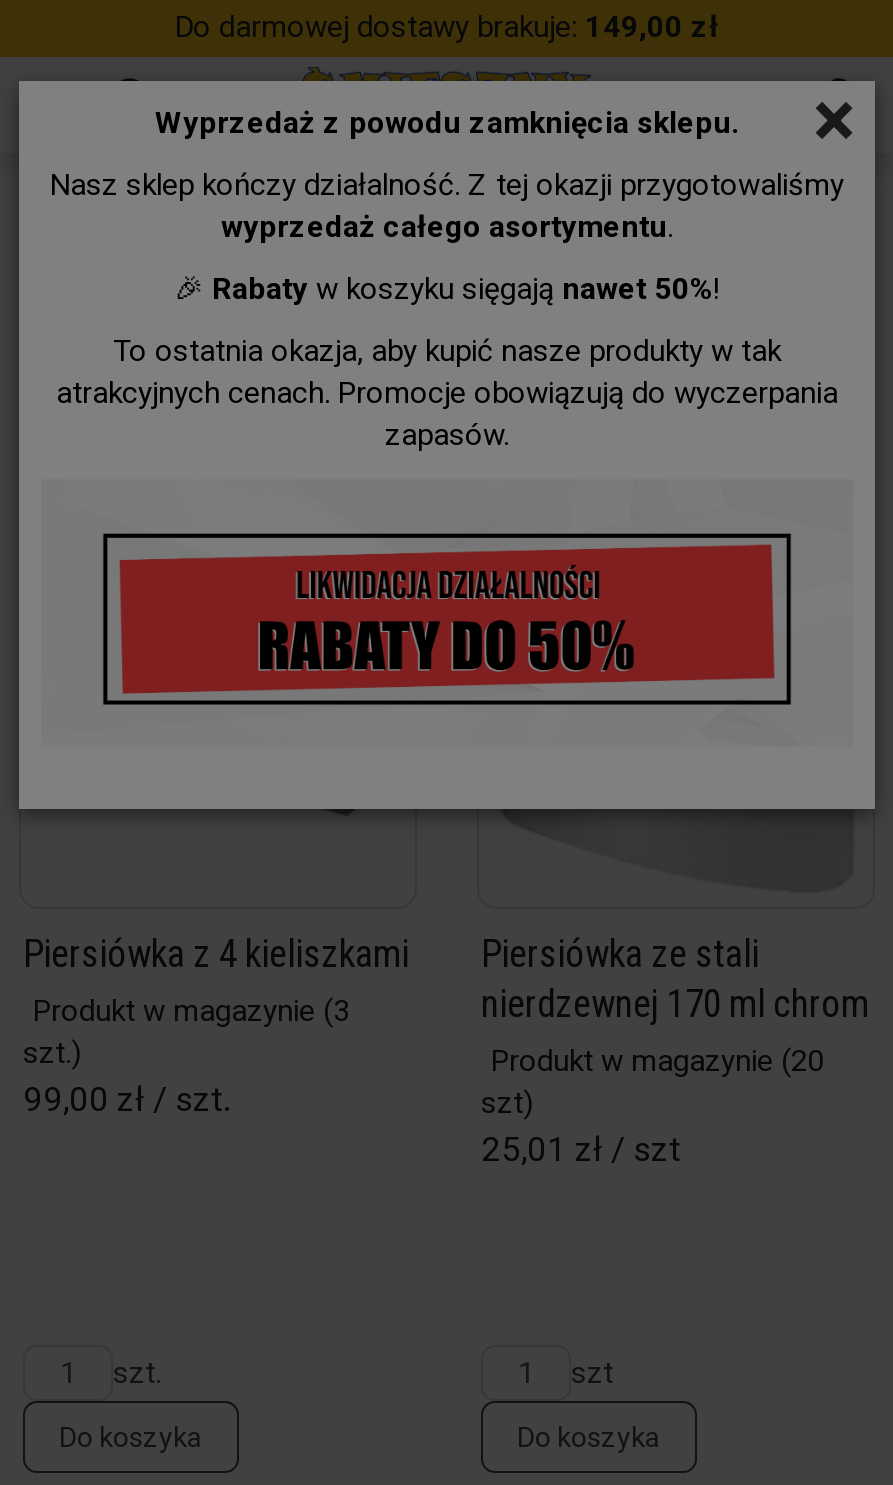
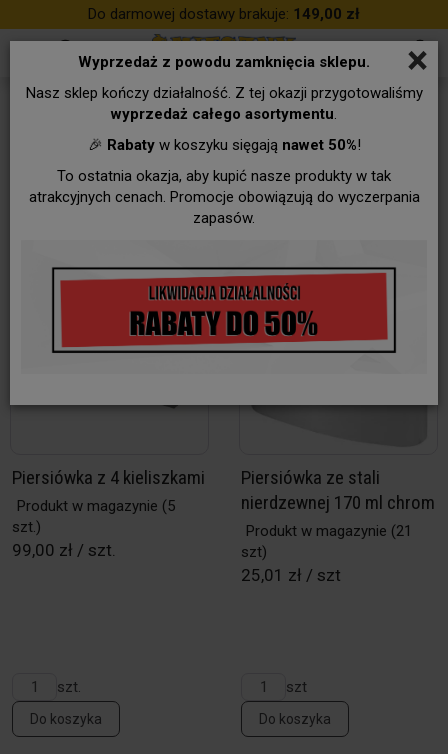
[33,993,349,1029] Produkt w magazynie (3 -> [17,497,175,515] Produkt w magazynie (5
[491,1043,823,1079] Produkt w magazynie (20 -> [246,522,412,540] Produkt w magazynie (21

